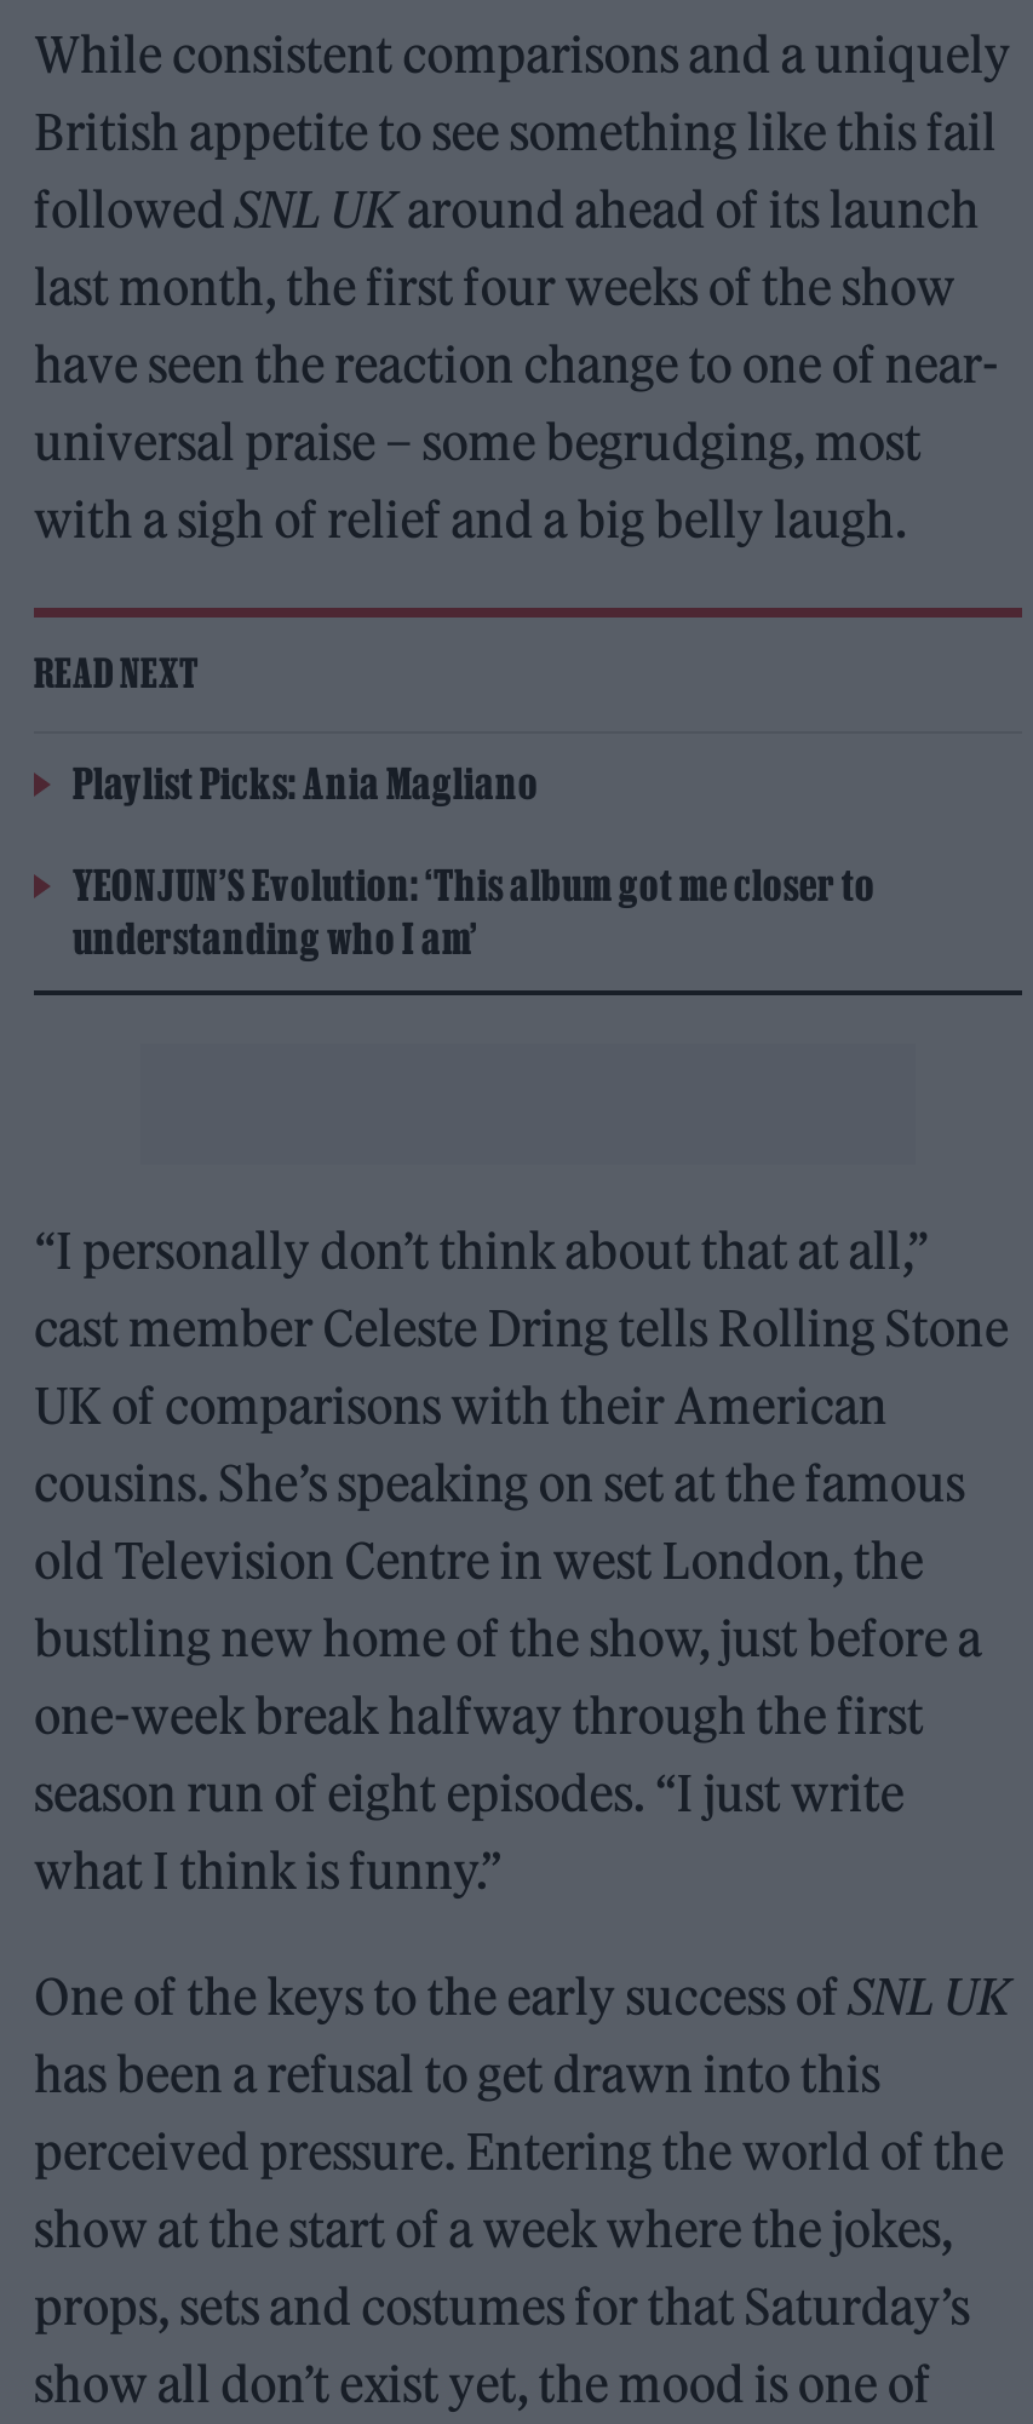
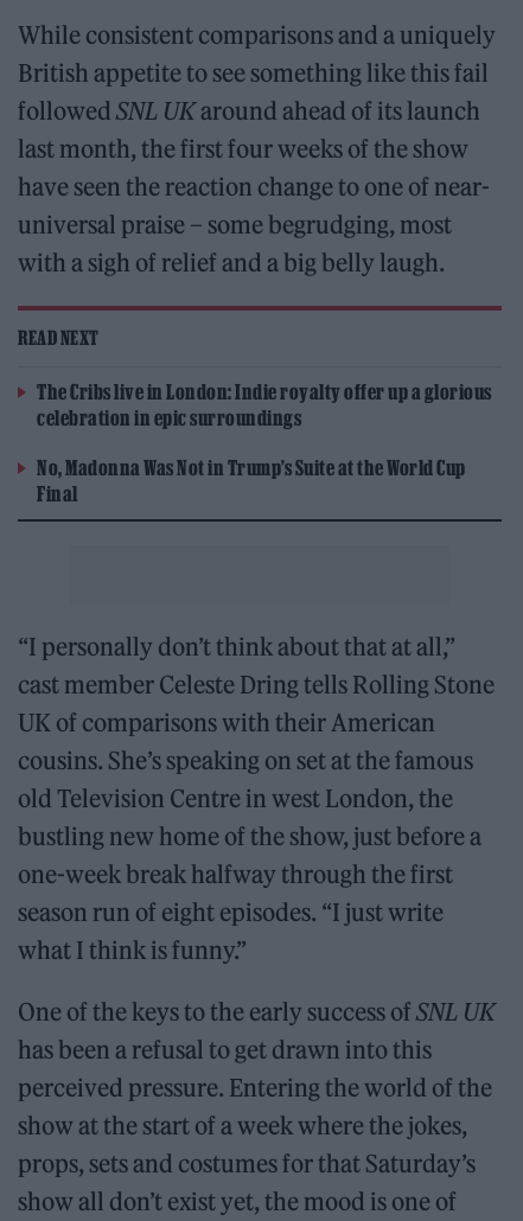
[73,760,539,806] Playlist Picks: Ania Magliano -> [37,380,492,429] The Cribs live in London: Indie royalty offer up a glorious | celebration in epic surroundings
[73,861,876,961] YEONJUN’S Evolution: ‘This album got me closer to | understanding who I am’ -> [37,456,465,505] No, Madonna Was Not in Trump’s Suite at the World Cup | Final

